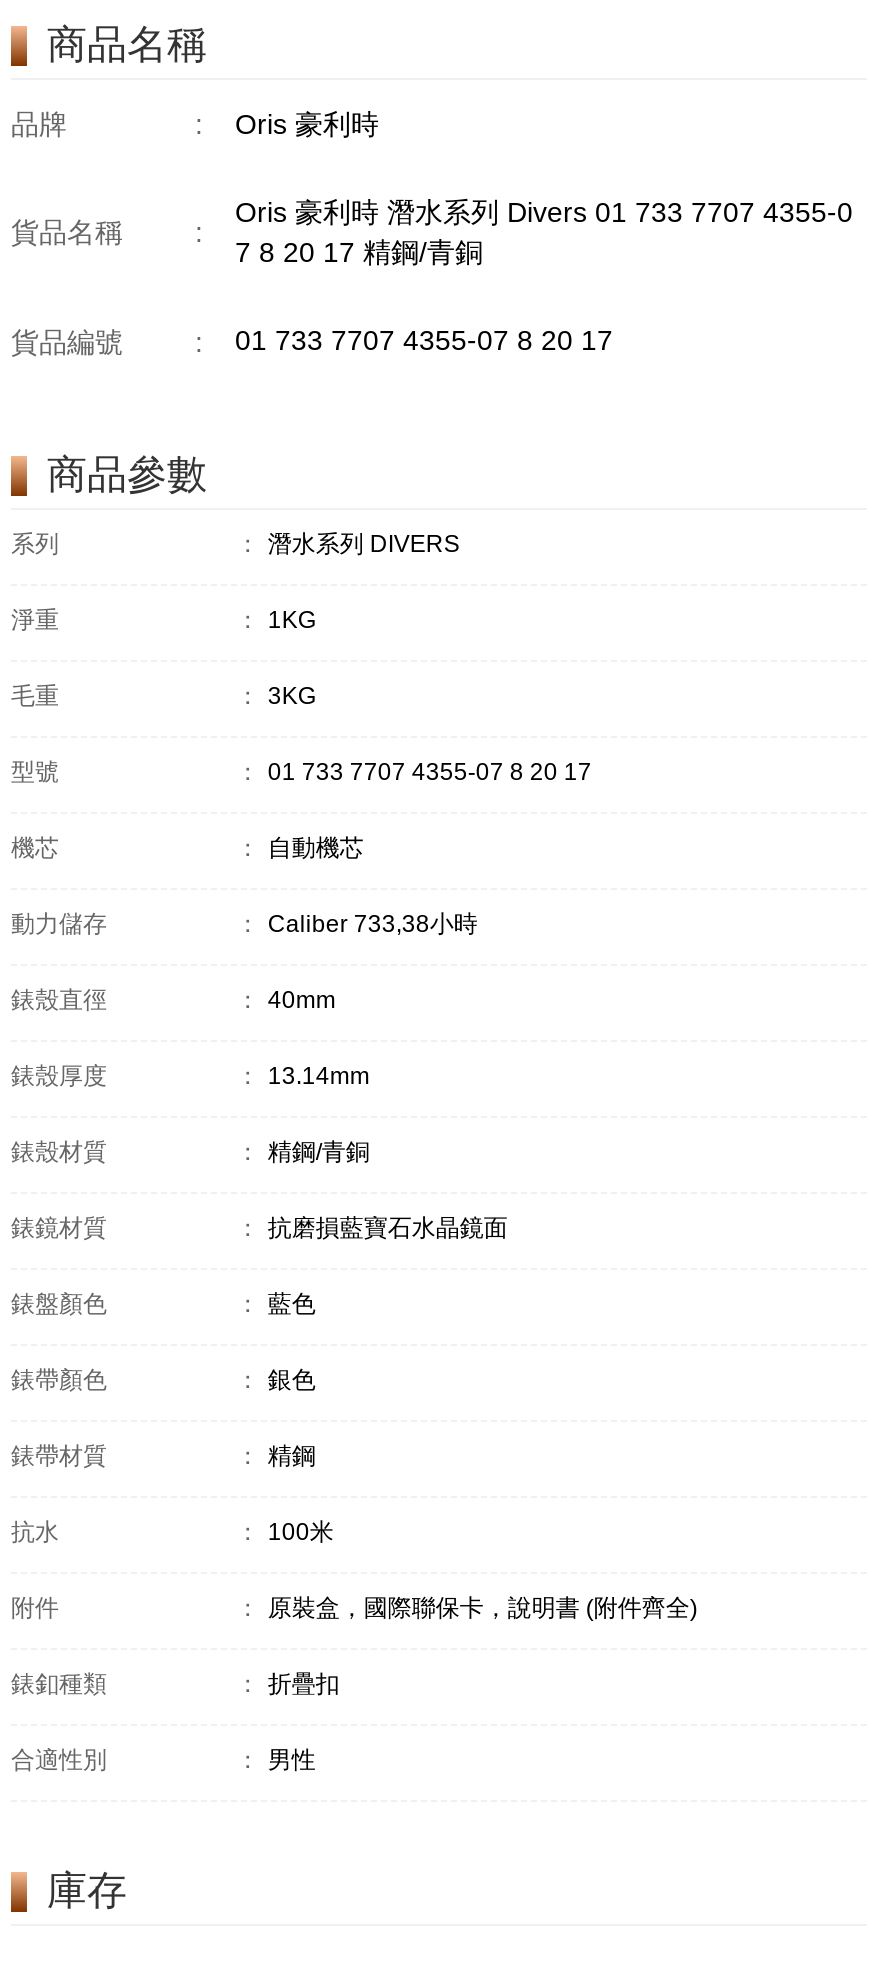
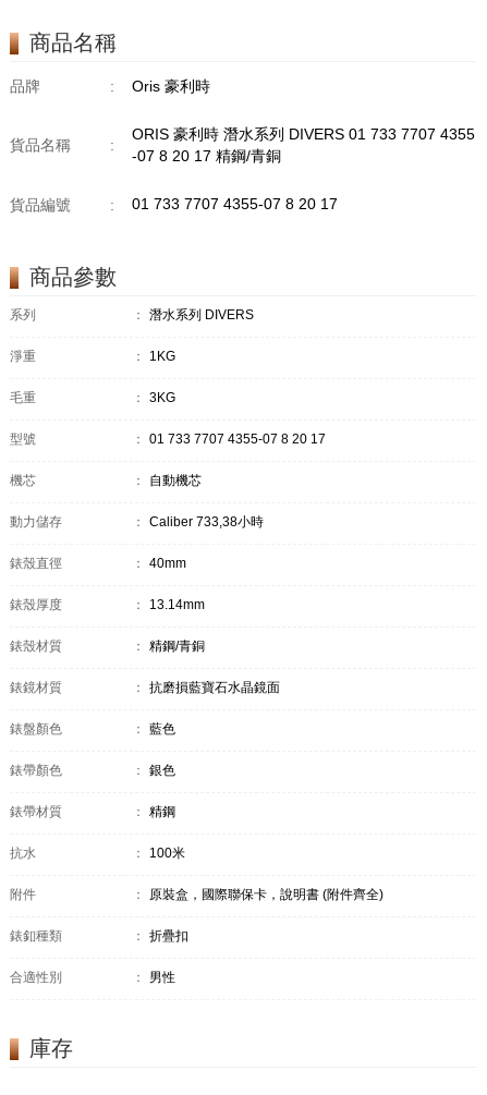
[235,196,853,228] Oris 豪利時 潛水系列 Divers 01 733 7707 4355-0 -> [132,125,475,143] ORIS 豪利時 潛水系列 DIVERS 01 733 7707 4355
[235,236,483,268] 7 8 20 17 精鋼/青銅 -> [132,147,281,165] -07 8 20 17 精鋼/青銅

